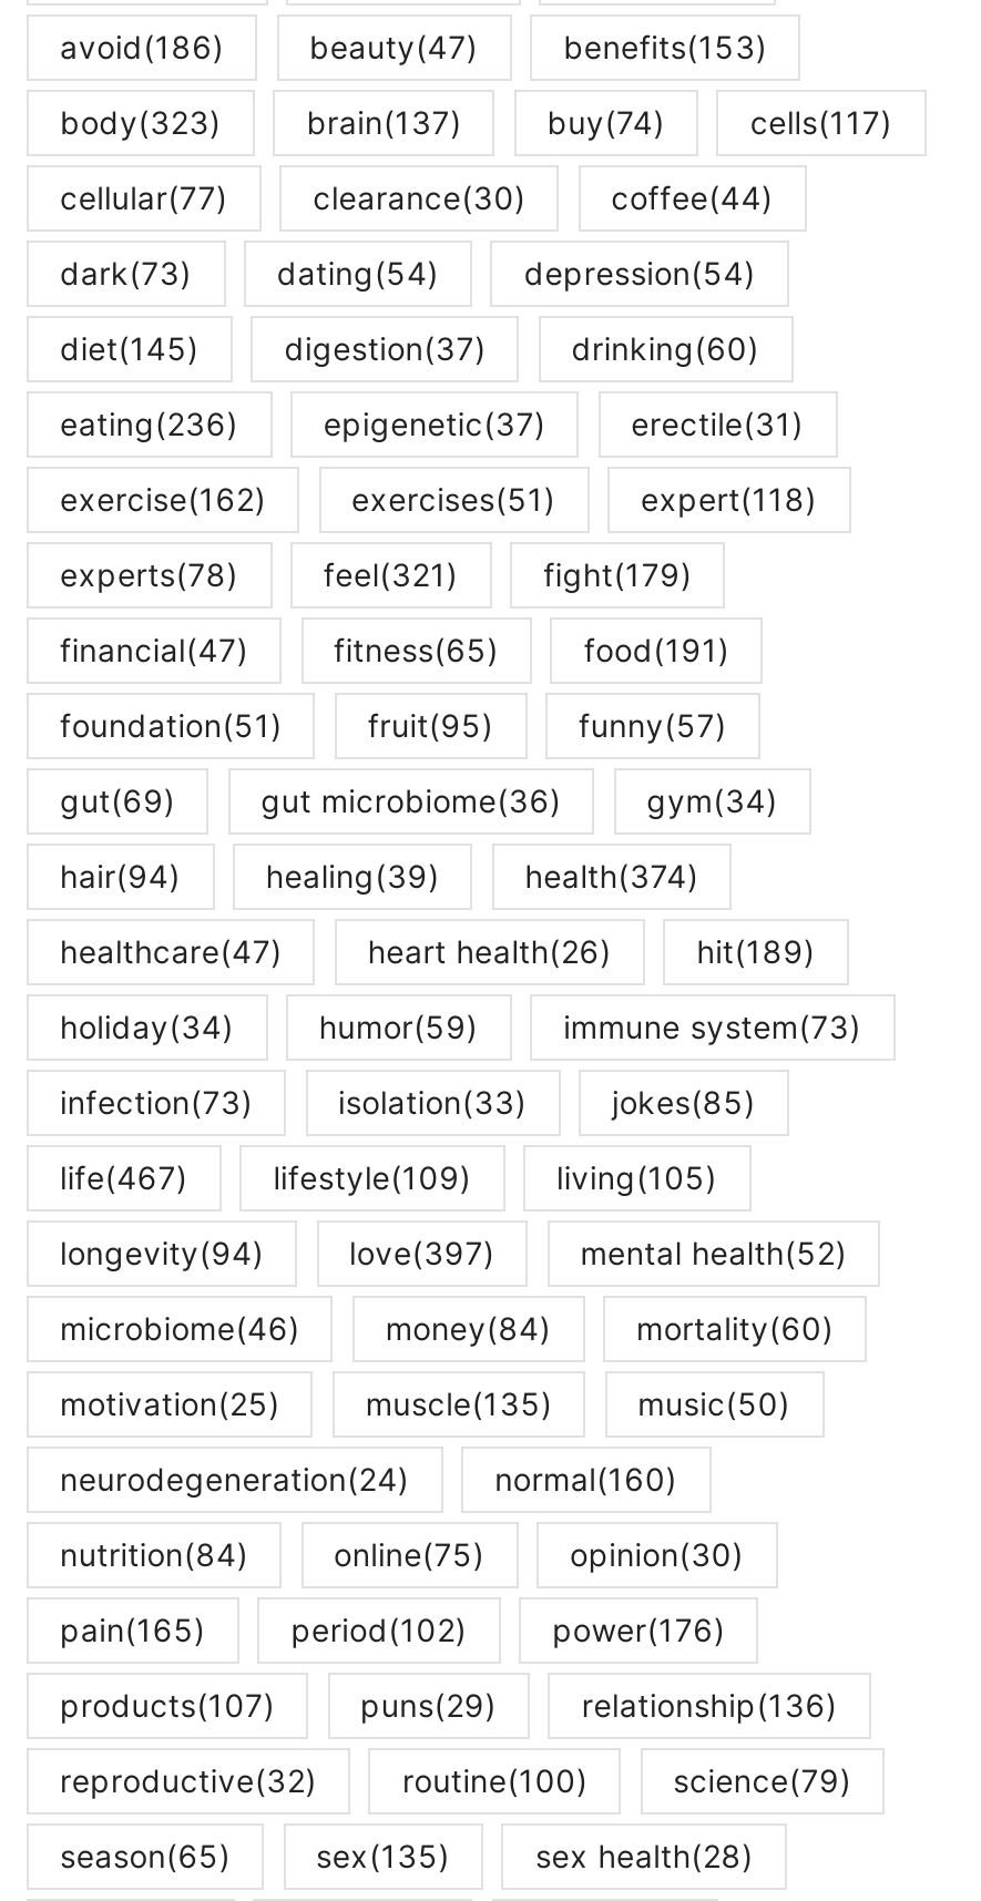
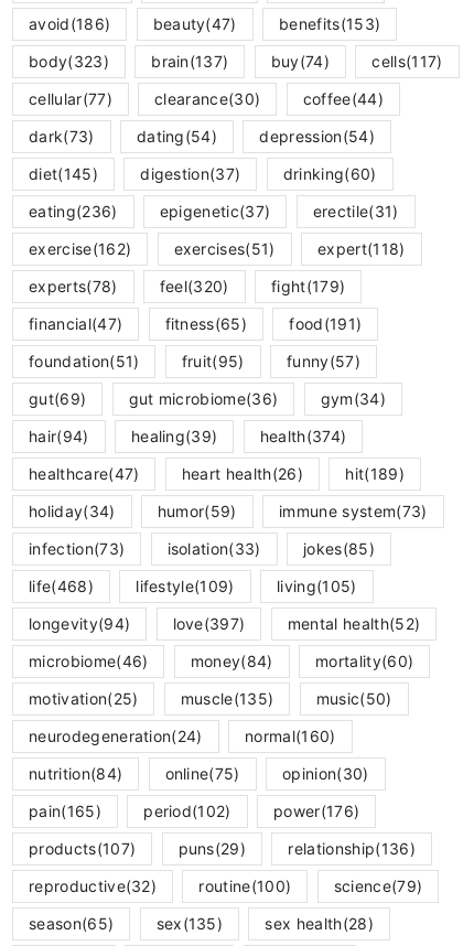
[323,556,458,593] feel(321) -> [160,277,229,296] feel(320)
[60,1159,188,1196] life(467) -> [29,577,94,596] life(468)

